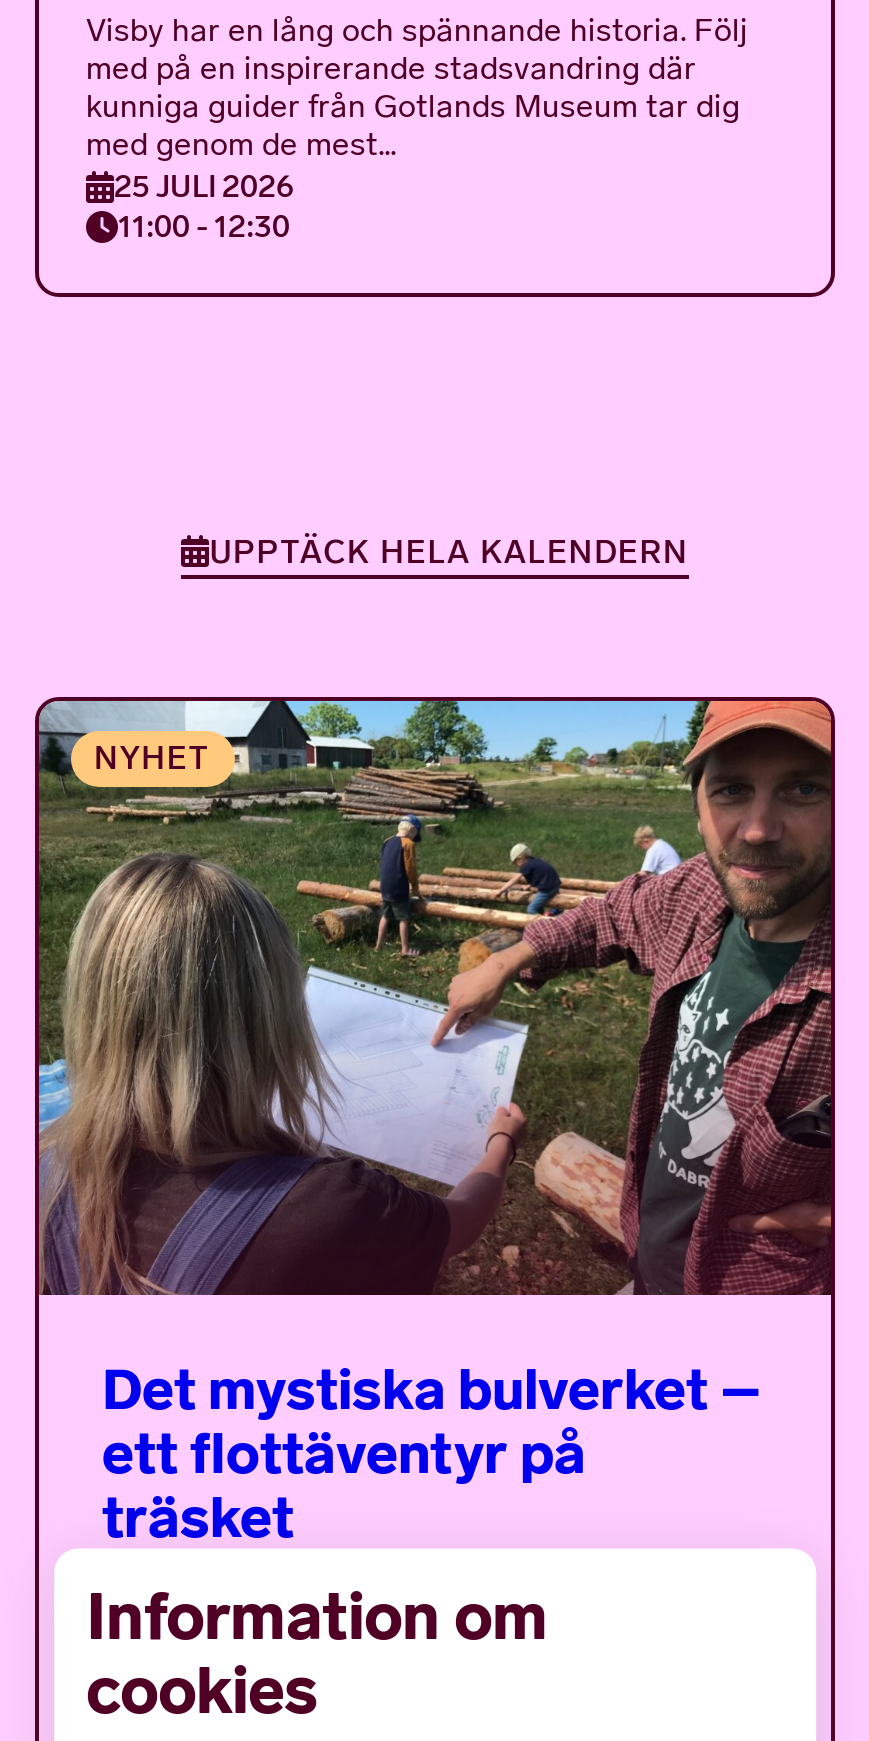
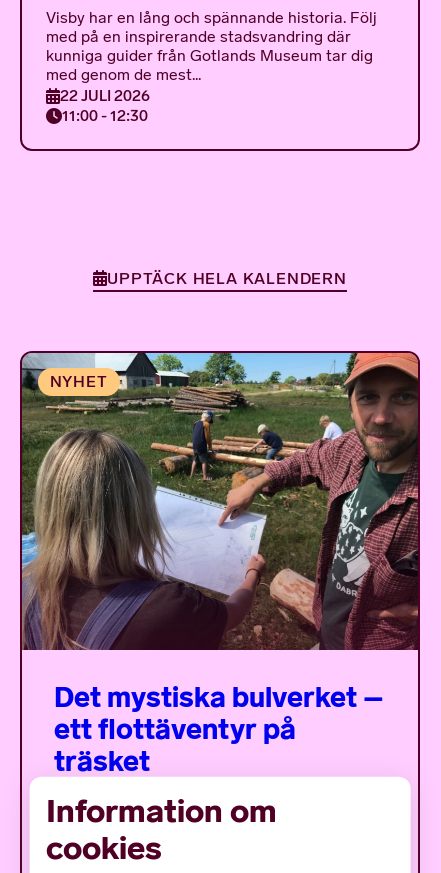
[114,169,294,205] 25 JULI 2026 -> [59,86,149,104] 22 JULI 2026

